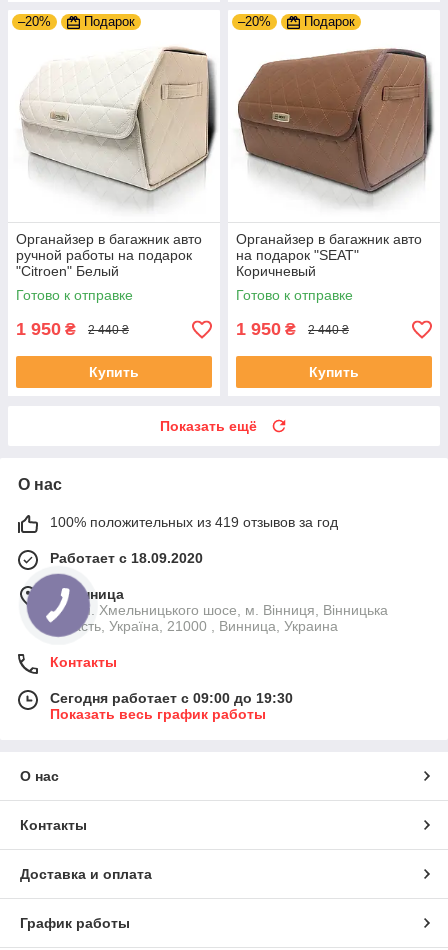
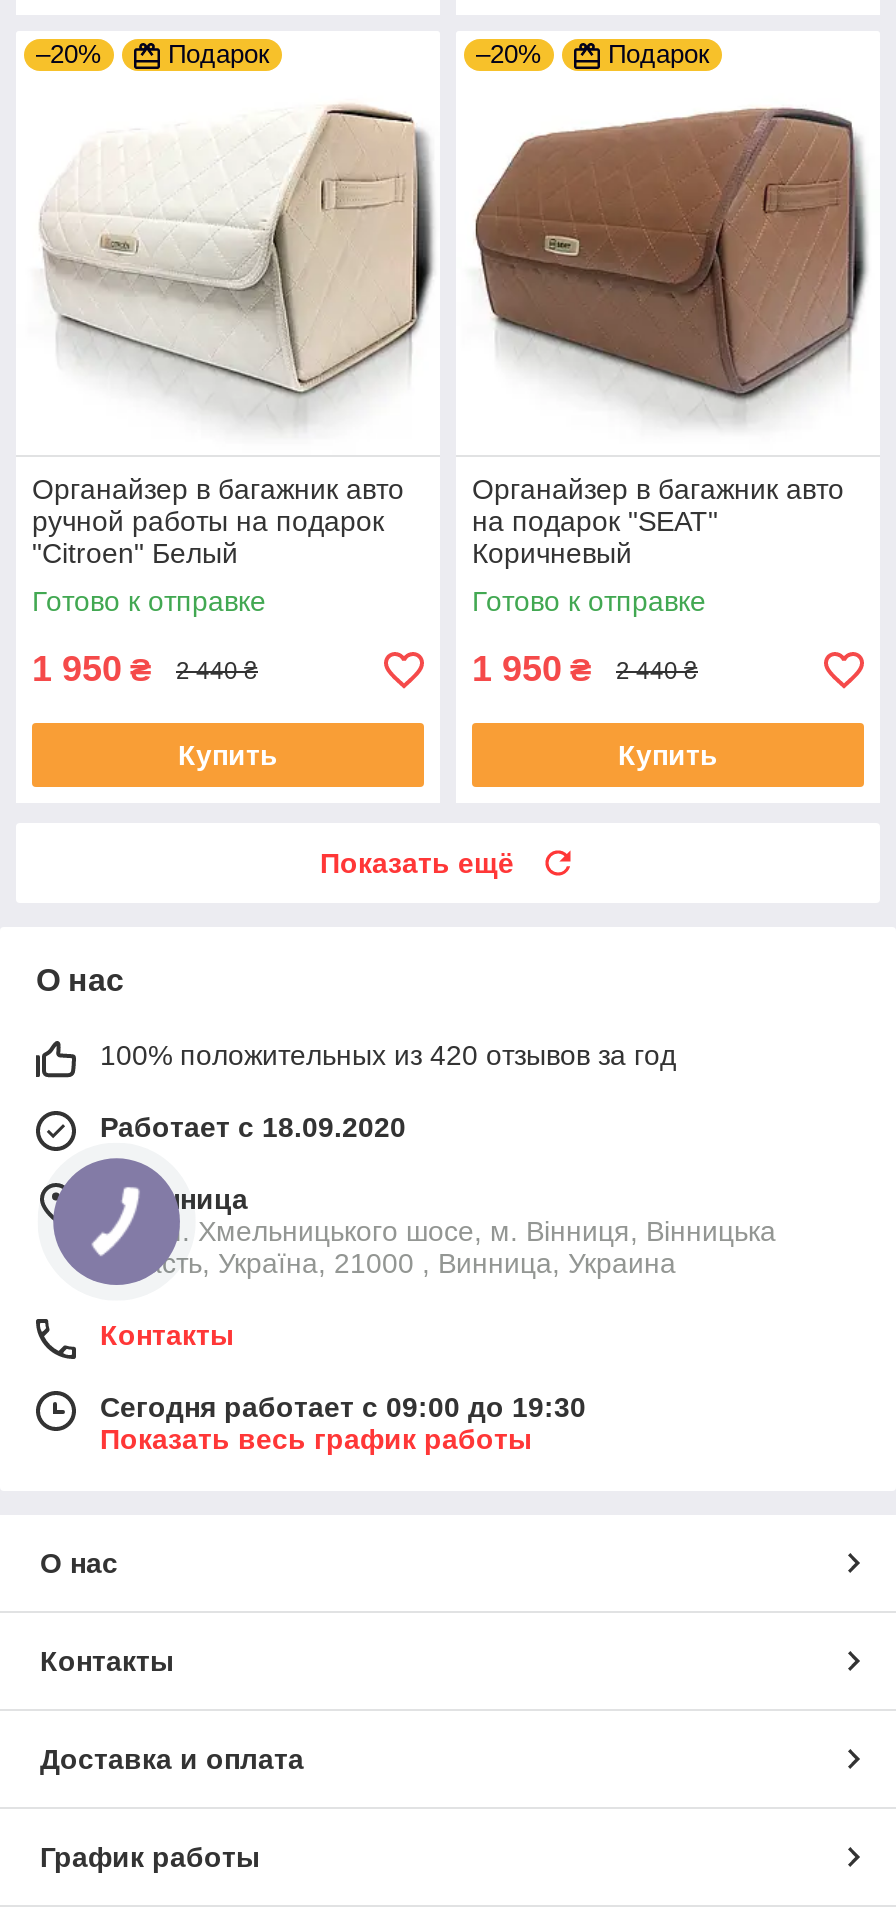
[50,514,338,530] 100% положительных из 419 отзывов за год -> [100,1040,676,1072] 100% положительных из 420 отзывов за год

